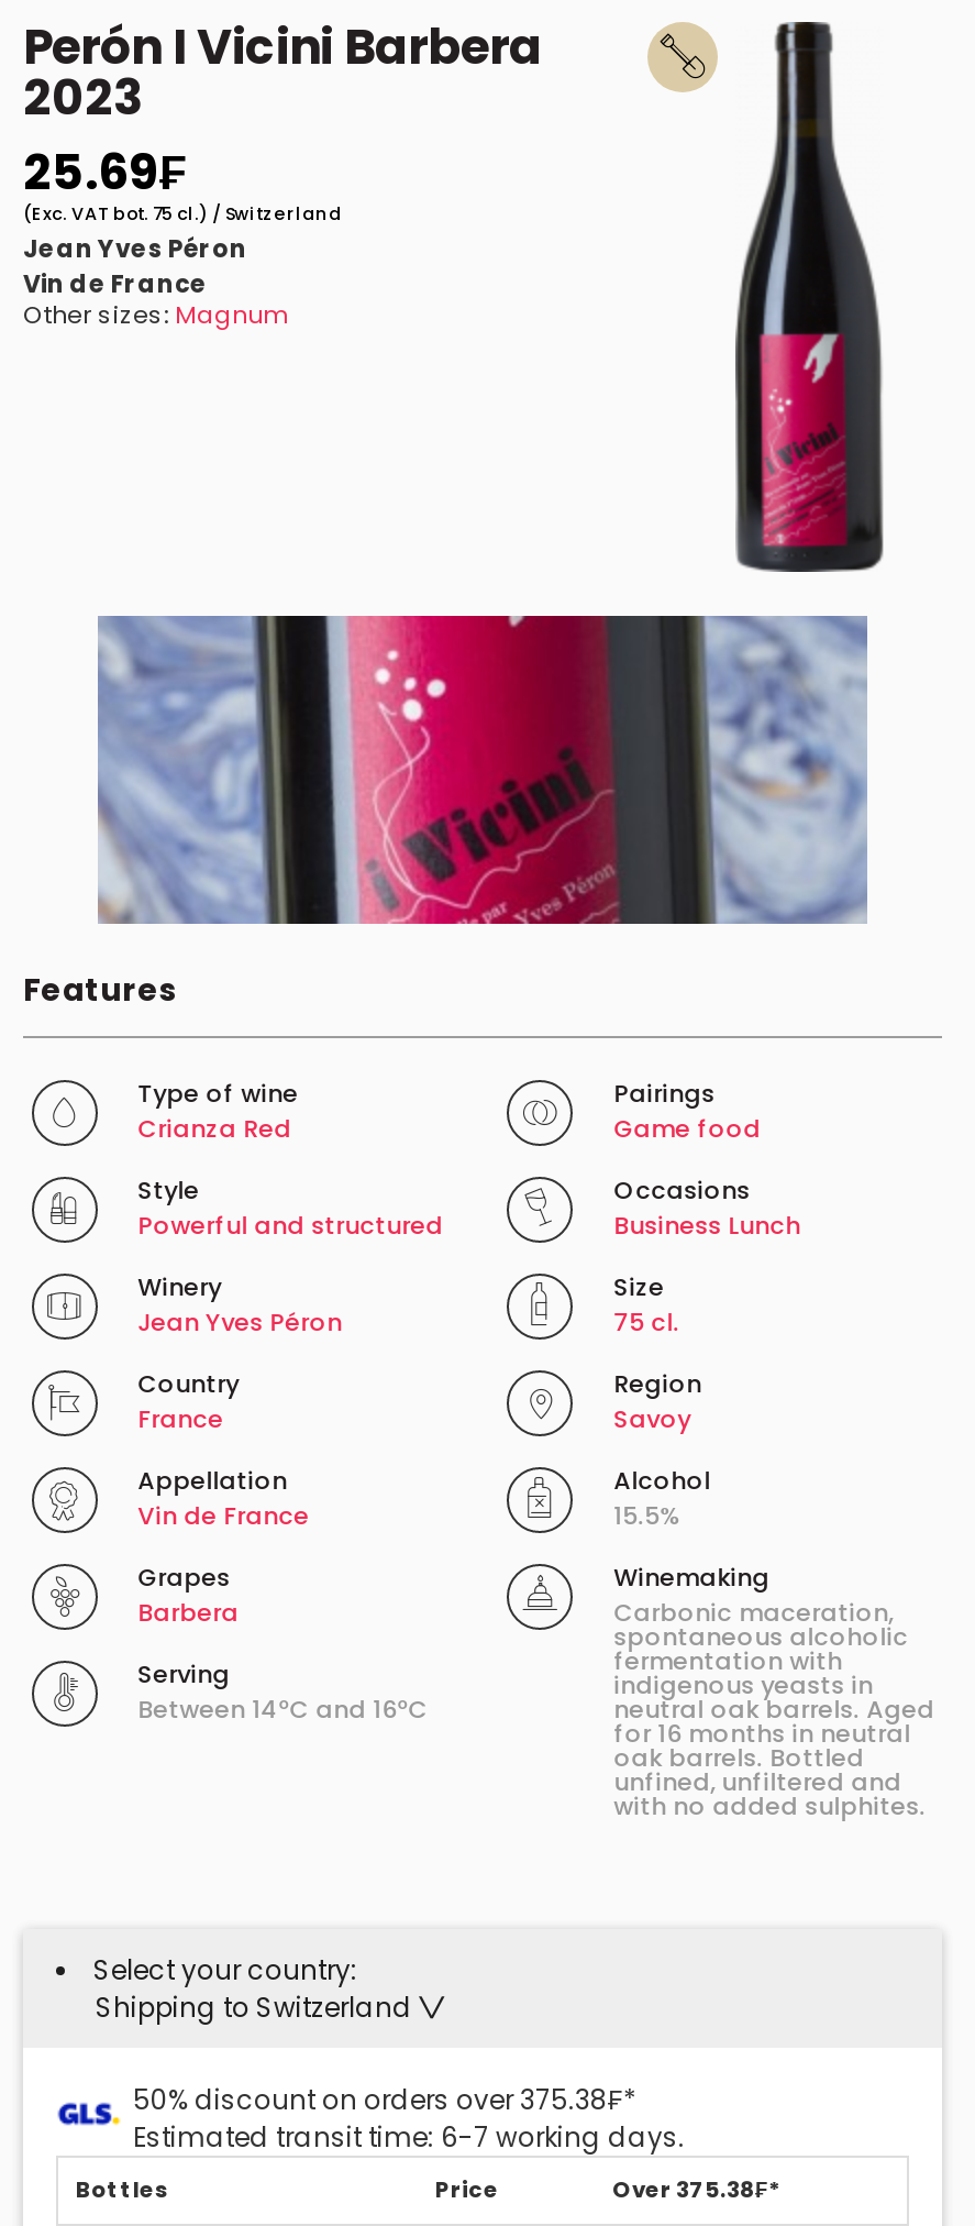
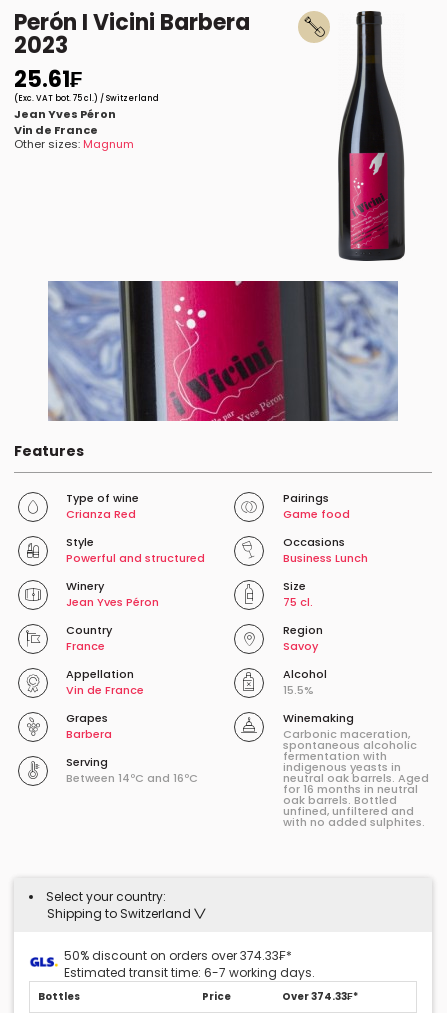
[23,139,186,207] 25.69₣ -> [14,64,82,95] 25.61₣
[133,2081,636,2118] 50% discount on orders over 375.38₣* -> [64,947,292,964] 50% discount on orders over 374.33₣*
[612,2173,779,2206] Over 375.38₣* -> [282,989,358,1004] Over 374.33₣*

